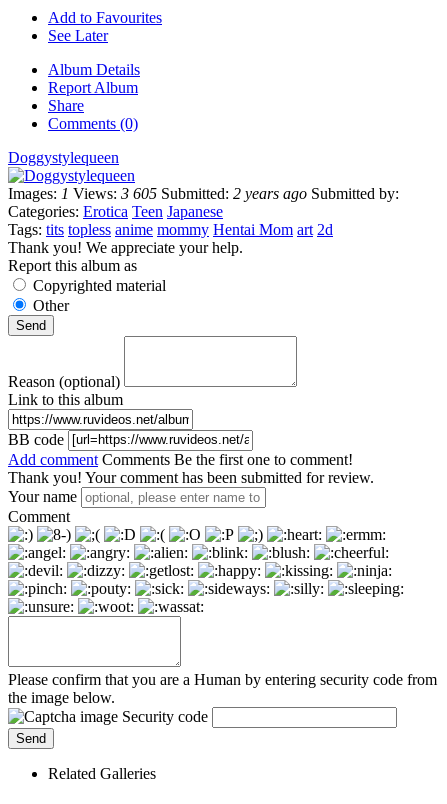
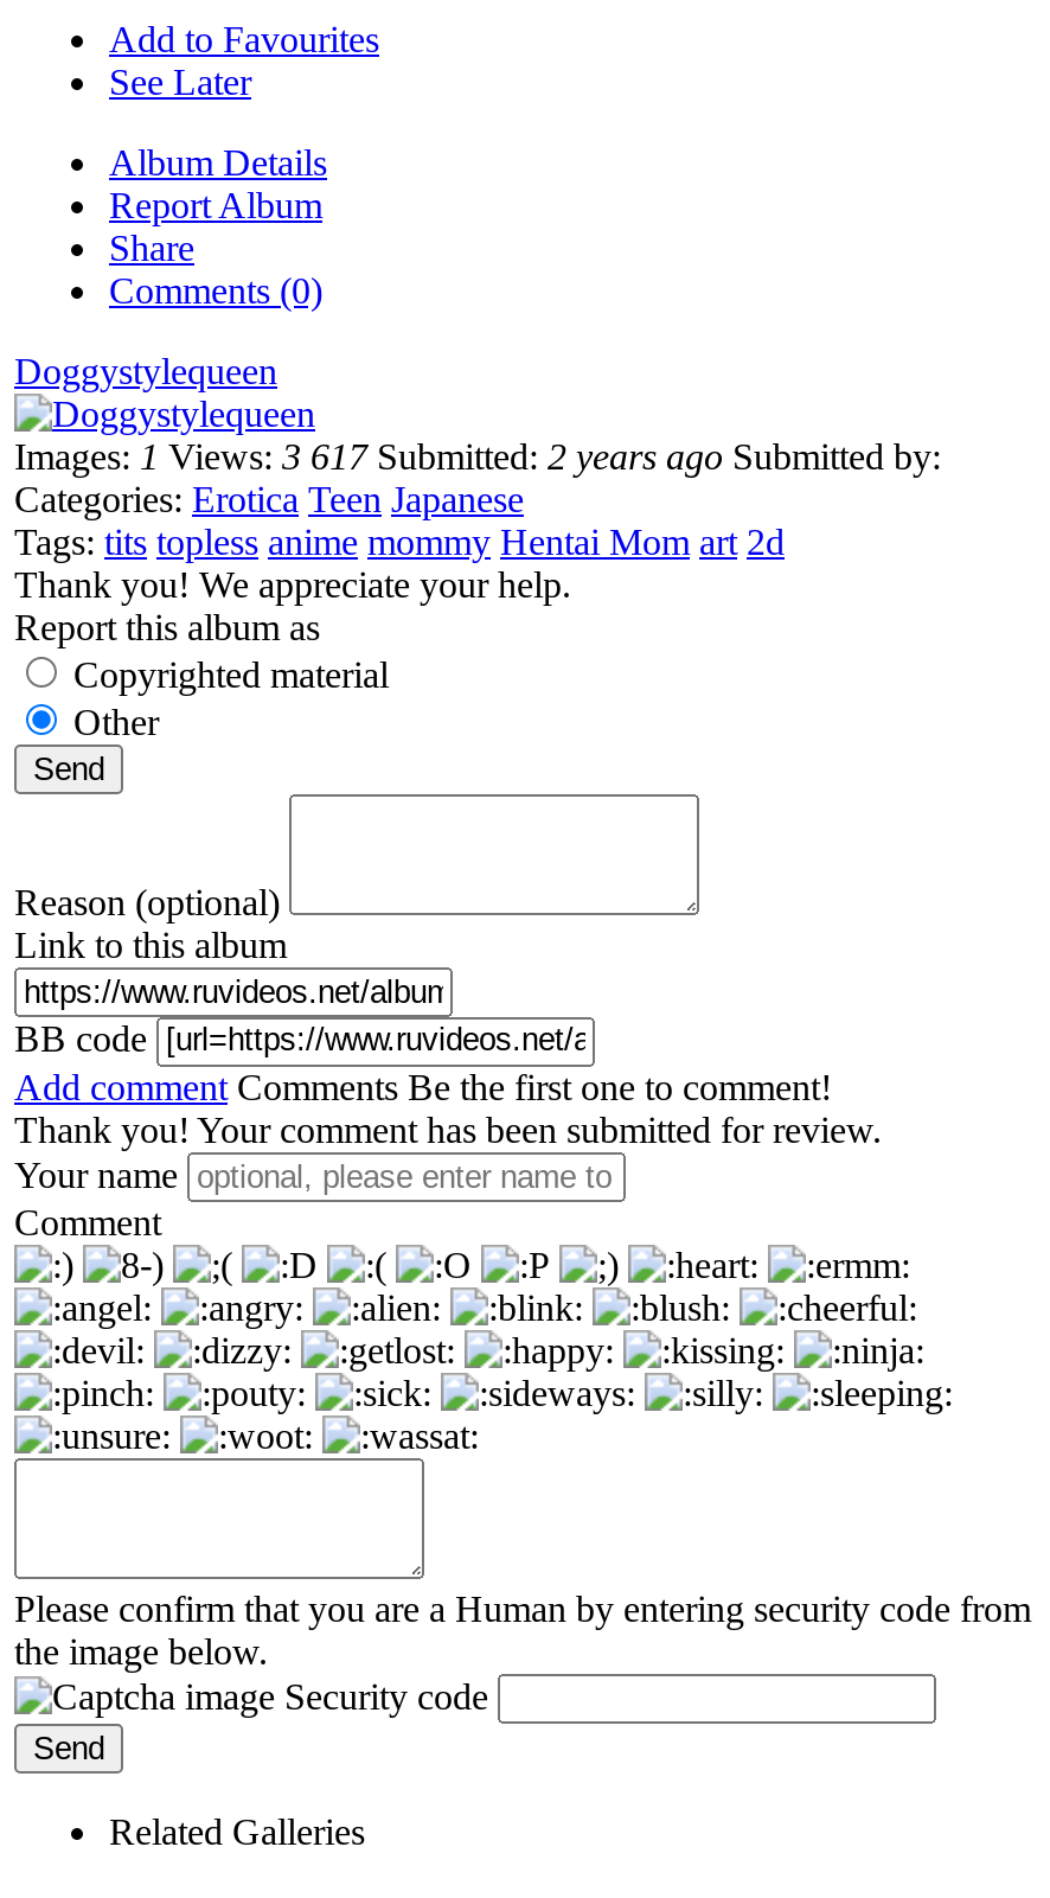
[8,185,399,202] Images:1 Views: 3 605 Submitted: 2 years ago Submitted by: -> [14,436,941,476] Images:1 Views: 3 617 Submitted: 2 years ago Submitted by:

